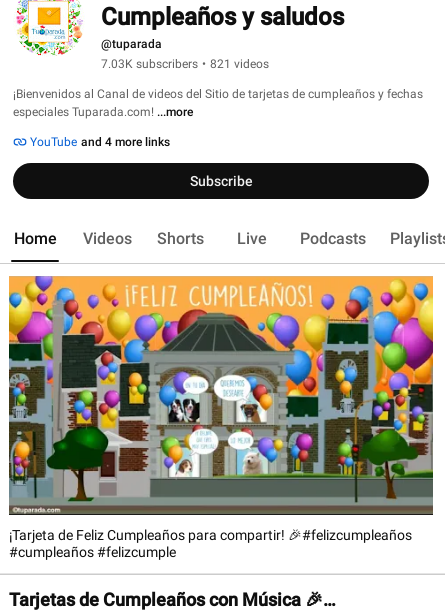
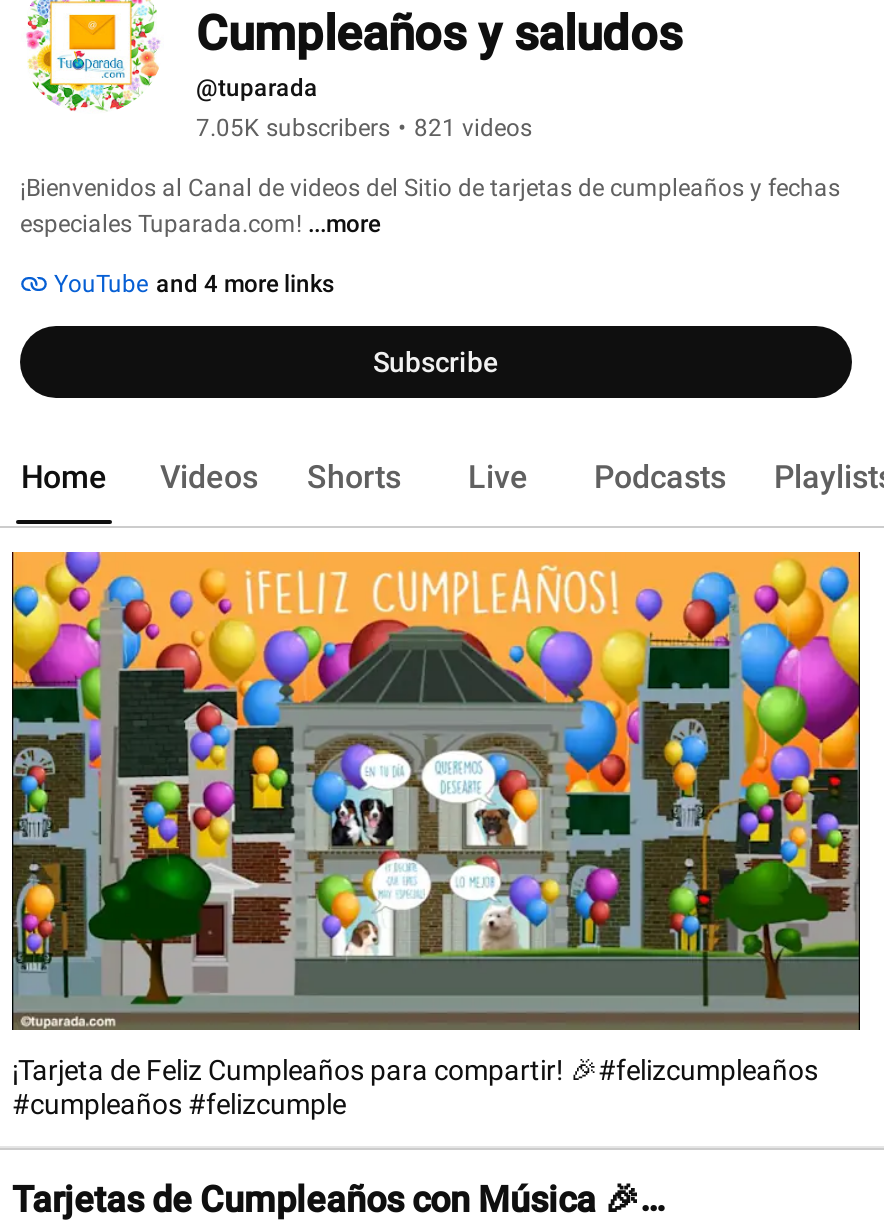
[101,57,269,71] 7.03K subscribers • 821 videos -> [196,114,532,142] 7.05K subscribers • 821 videos

